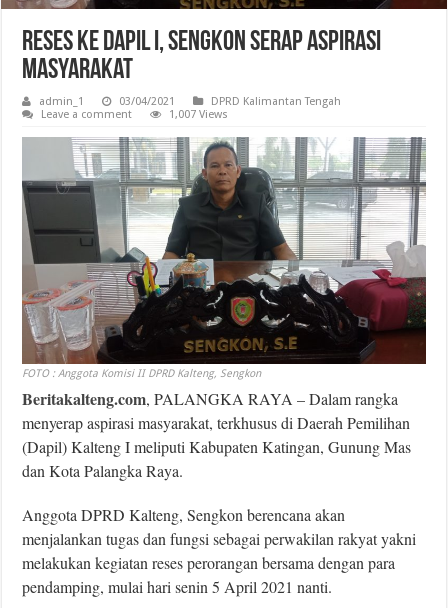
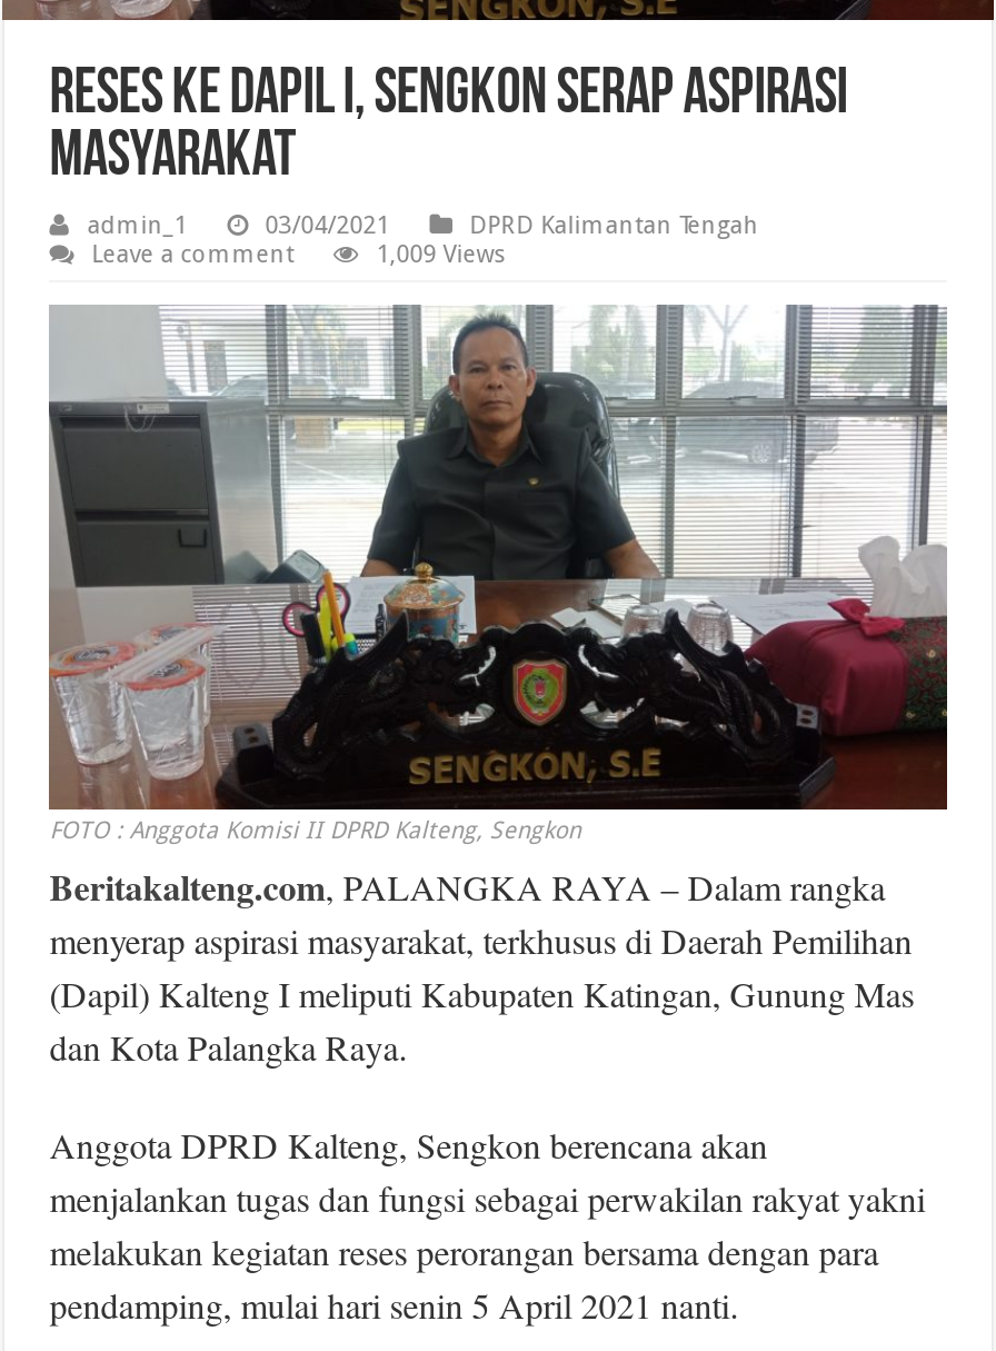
[169,108,228,121] 1,007 Views -> [376,240,507,269] 1,009 Views

